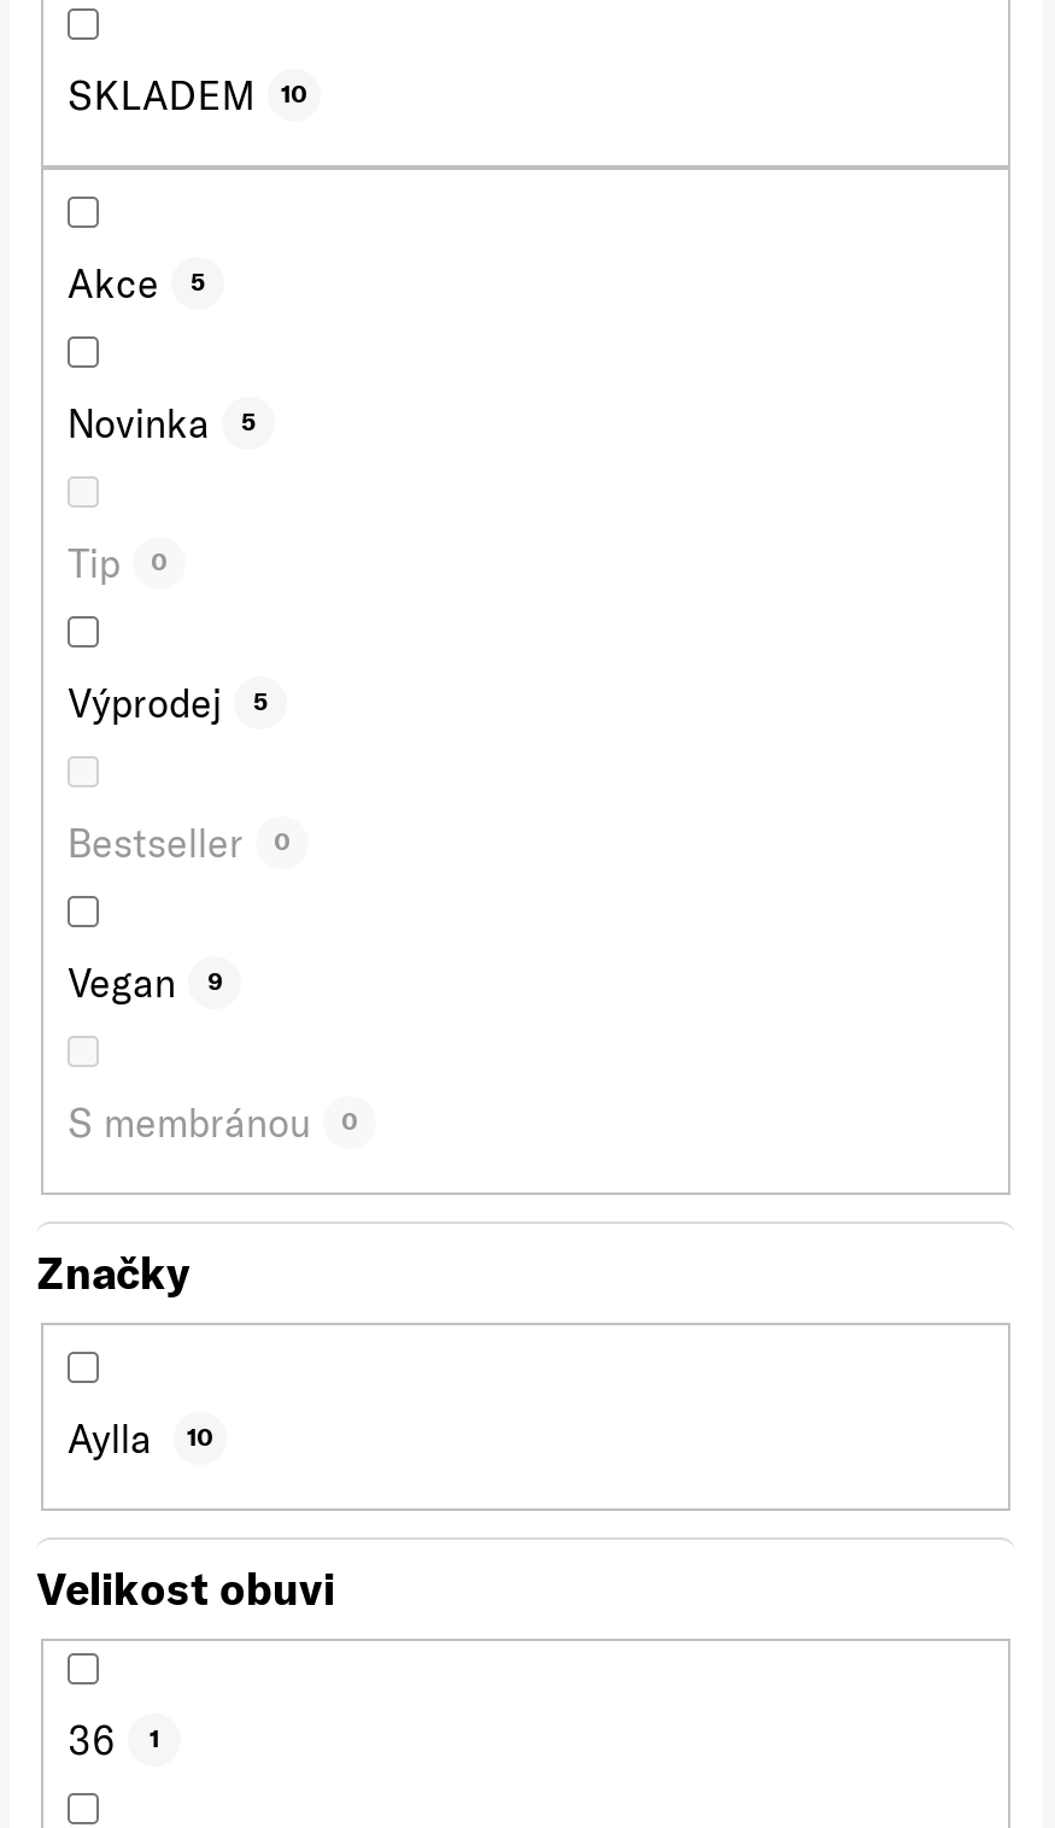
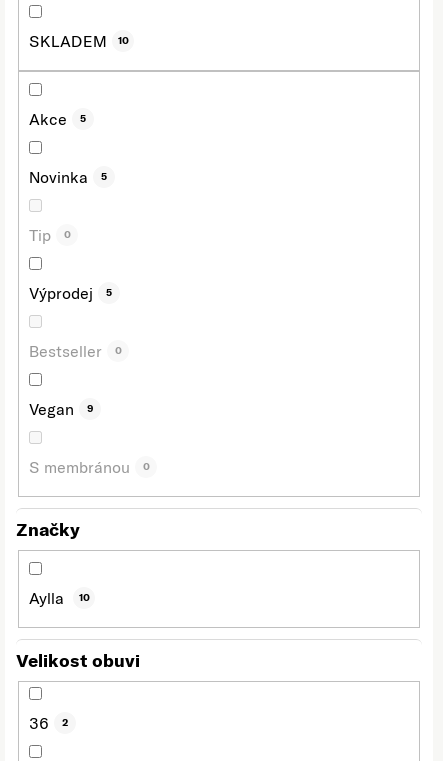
[68,1716,159,1764] 36 1 -> [29,713,68,733] 36 2

